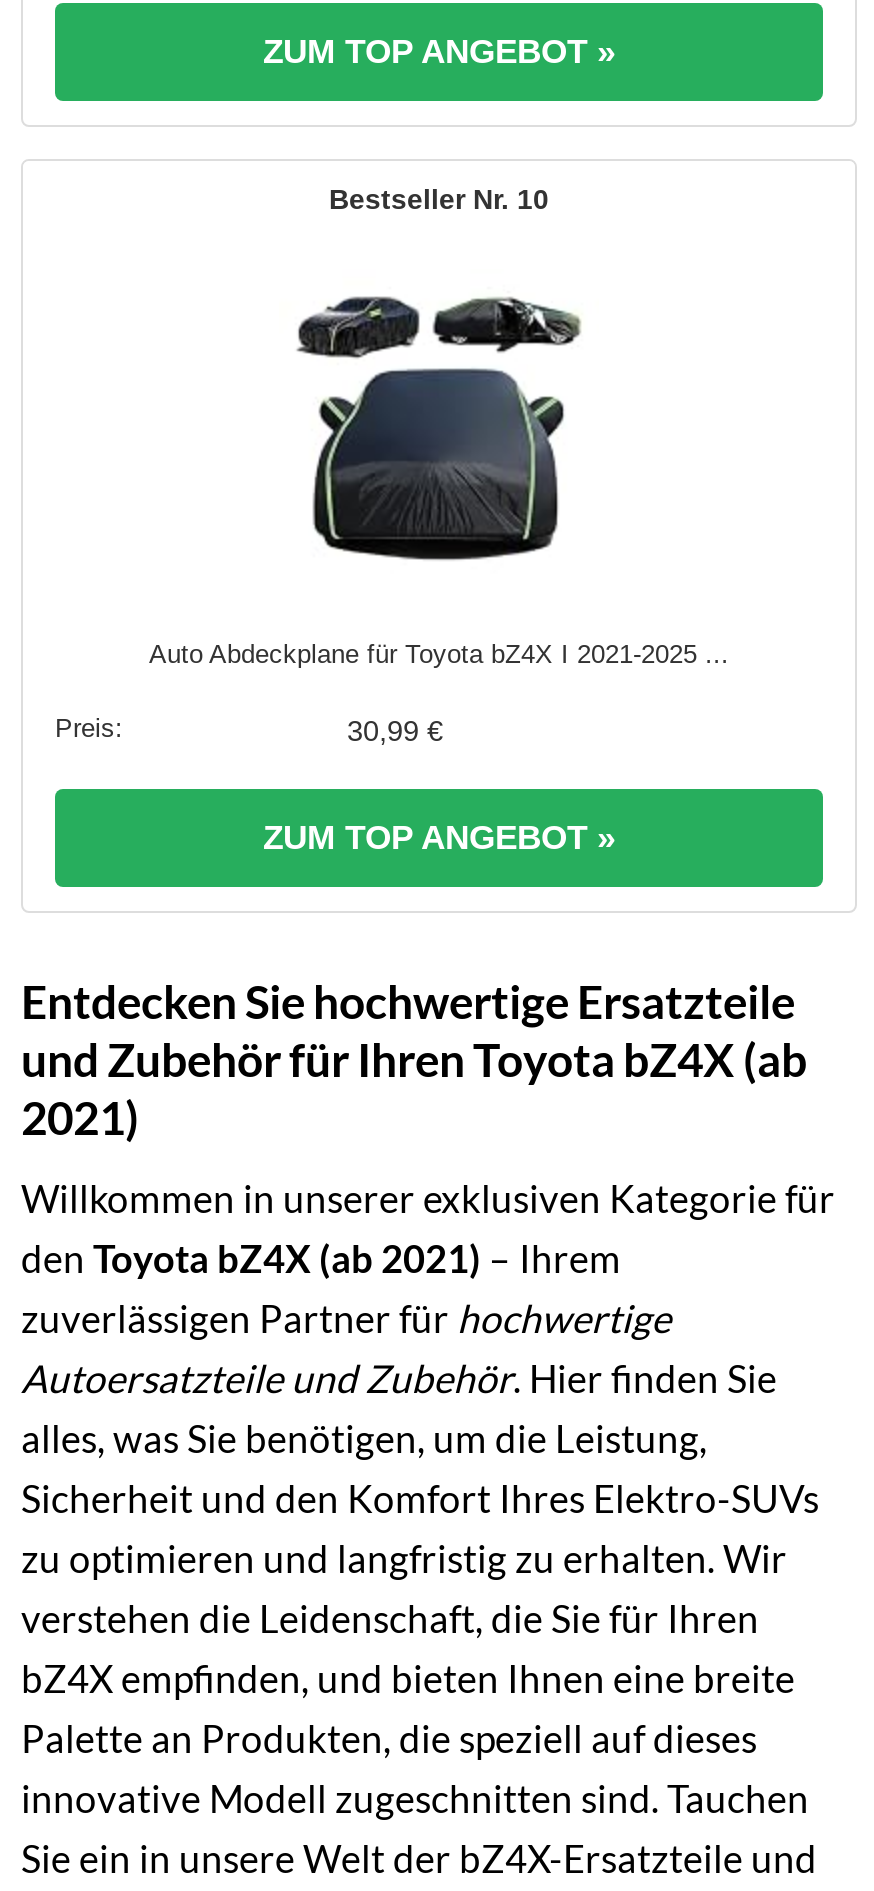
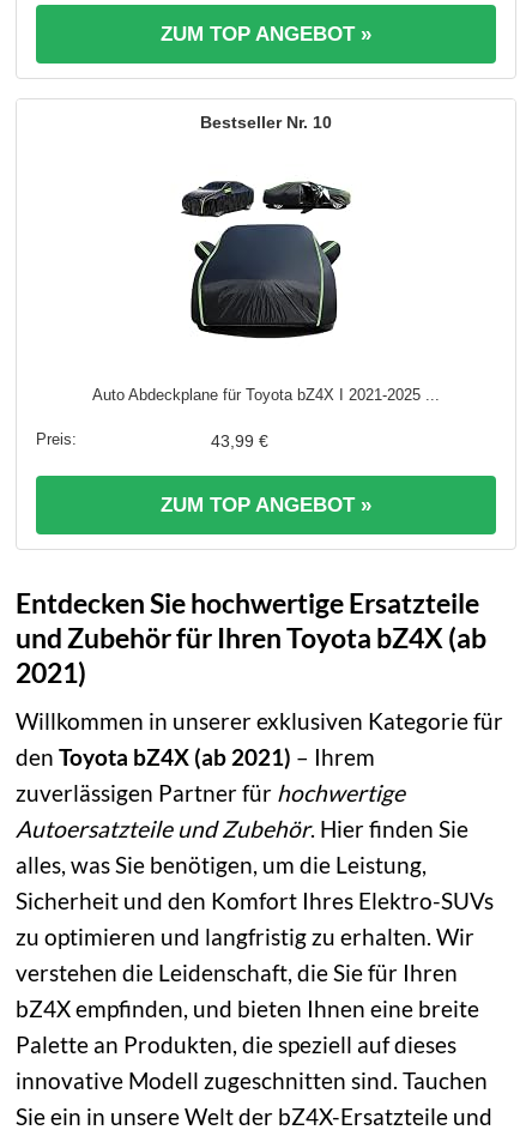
[347,714,443,746] 30,99 € -> [211,431,268,450] 43,99 €

